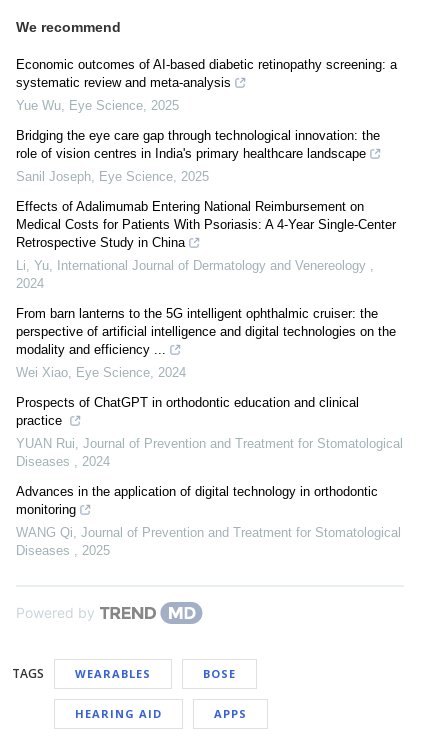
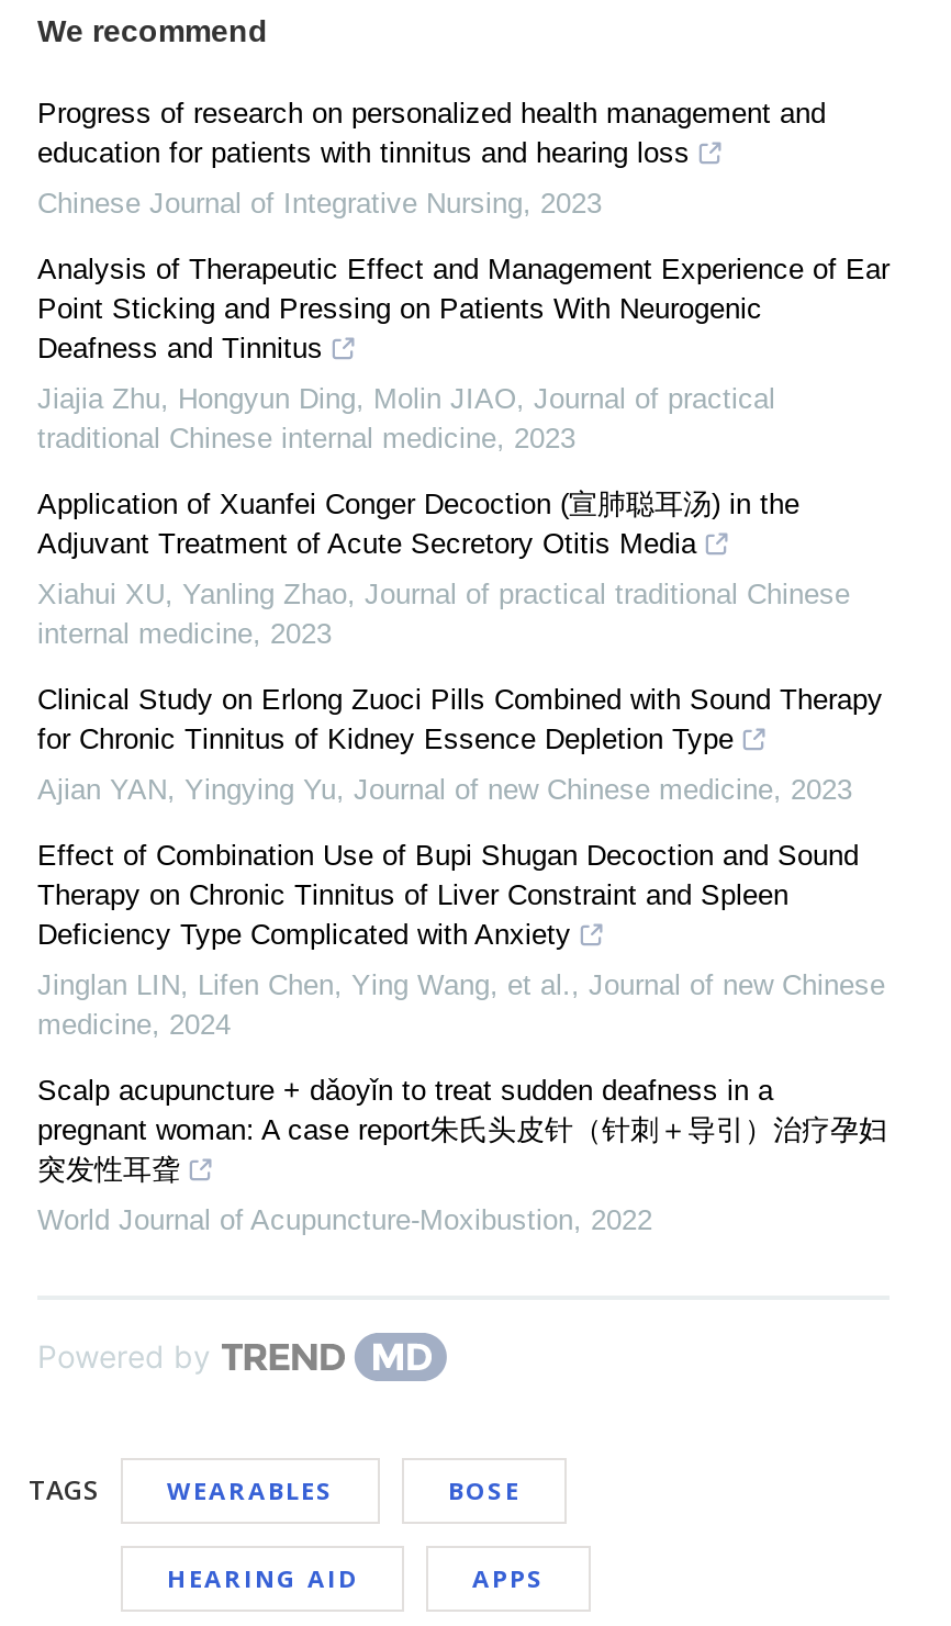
[16,57,397,90] Economic outcomes of AI-based diabetic retinopathy screening: a | systematic review and meta-analysis -> [37,97,826,169] Progress of research on personalized health management and | education for patients with tinnitus and hearing loss
[16,98,179,113] Yue Wu, Eye Science, 2025 -> [37,187,602,220] Chinese Journal of Integrative Nursing, 2023
[16,128,380,161] Bridging the eye care gap through technological innovation: the | role of vision centres in India's primary healthcare landscape -> [37,253,890,365] Analysis of Therapeutic Effect and Management Experience of Ear | Point Sticking and Pressing on Patients With Neurogenic | Deafness and Tinnitus
[16,169,209,184] Sanil Joseph, Eye Science, 2025 -> [37,382,775,455] Jiajia Zhu, Hongyun Ding, Molin JIAO, Journal of practical | traditional Chinese internal medicine, 2023
[16,199,396,250] Effects of Adalimumab Entering National Reimbursement on | Medical Costs for Patients With Psoriasis: A 4-Year Single-Center | Retrospective Study in China -> [37,487,799,560] Application of Xuanfei Conger Decoction (宣肺聪耳汤) in the | Adjuvant Treatment of Acute Secretory Otitis Media
[16,258,374,291] Li, Yu, International Journal of Dermatology and Venereology, | 2024 -> [37,577,850,650] Xiahui XU, Yanling Zhao, Journal of practical traditional Chinese | internal medicine, 2023
[16,306,396,357] From barn lanterns to the 5G intelligent ophthalmic cruiser: the | perspective of artificial intelligence and digital technologies on the | modality and efficiency ... -> [37,683,883,755] Clinical Study on Erlong Zuoci Pills Combined with Sound Therapy | for Chronic Tinnitus of Kidney Essence Depletion Type
[16,365,186,380] Wei Xiao, Eye Science, 2024 -> [37,773,852,806] Ajian YAN, Yingying Yu, Journal of new Chinese medicine, 2023
[16,395,359,428] Prospects of ChatGPT in orthodontic education and clinical | practice -> [37,839,859,951] Effect of Combination Use of Bupi Shugan Decoction and Sound | Therapy on Chronic Tinnitus of Liver Constraint and Spleen | Deficiency Type Complicated with Anxiety
[16,436,403,469] YUAN Rui, Journal of Prevention and Treatment for Stomatological | Diseases, 2024 -> [37,968,885,1041] Jinglan LIN, Lifen Chen, Ying Wang, et al., Journal of new Chinese | medicine, 2024
[16,484,378,517] Advances in the application of digital technology in orthodontic | monitoring -> [37,1074,887,1186] Scalp acupuncture + dǎoyǐn to treat sudden deafness in a | pregnant woman: A case report朱氏头皮针（针刺＋导引）治疗孕妇 | 突发性耳聋
[16,525,401,558] WANG Qi, Journal of Prevention and Treatment for Stomatological | Diseases, 2025 -> [37,1203,652,1236] World Journal of Acupuncture-Moxibustion, 2022

